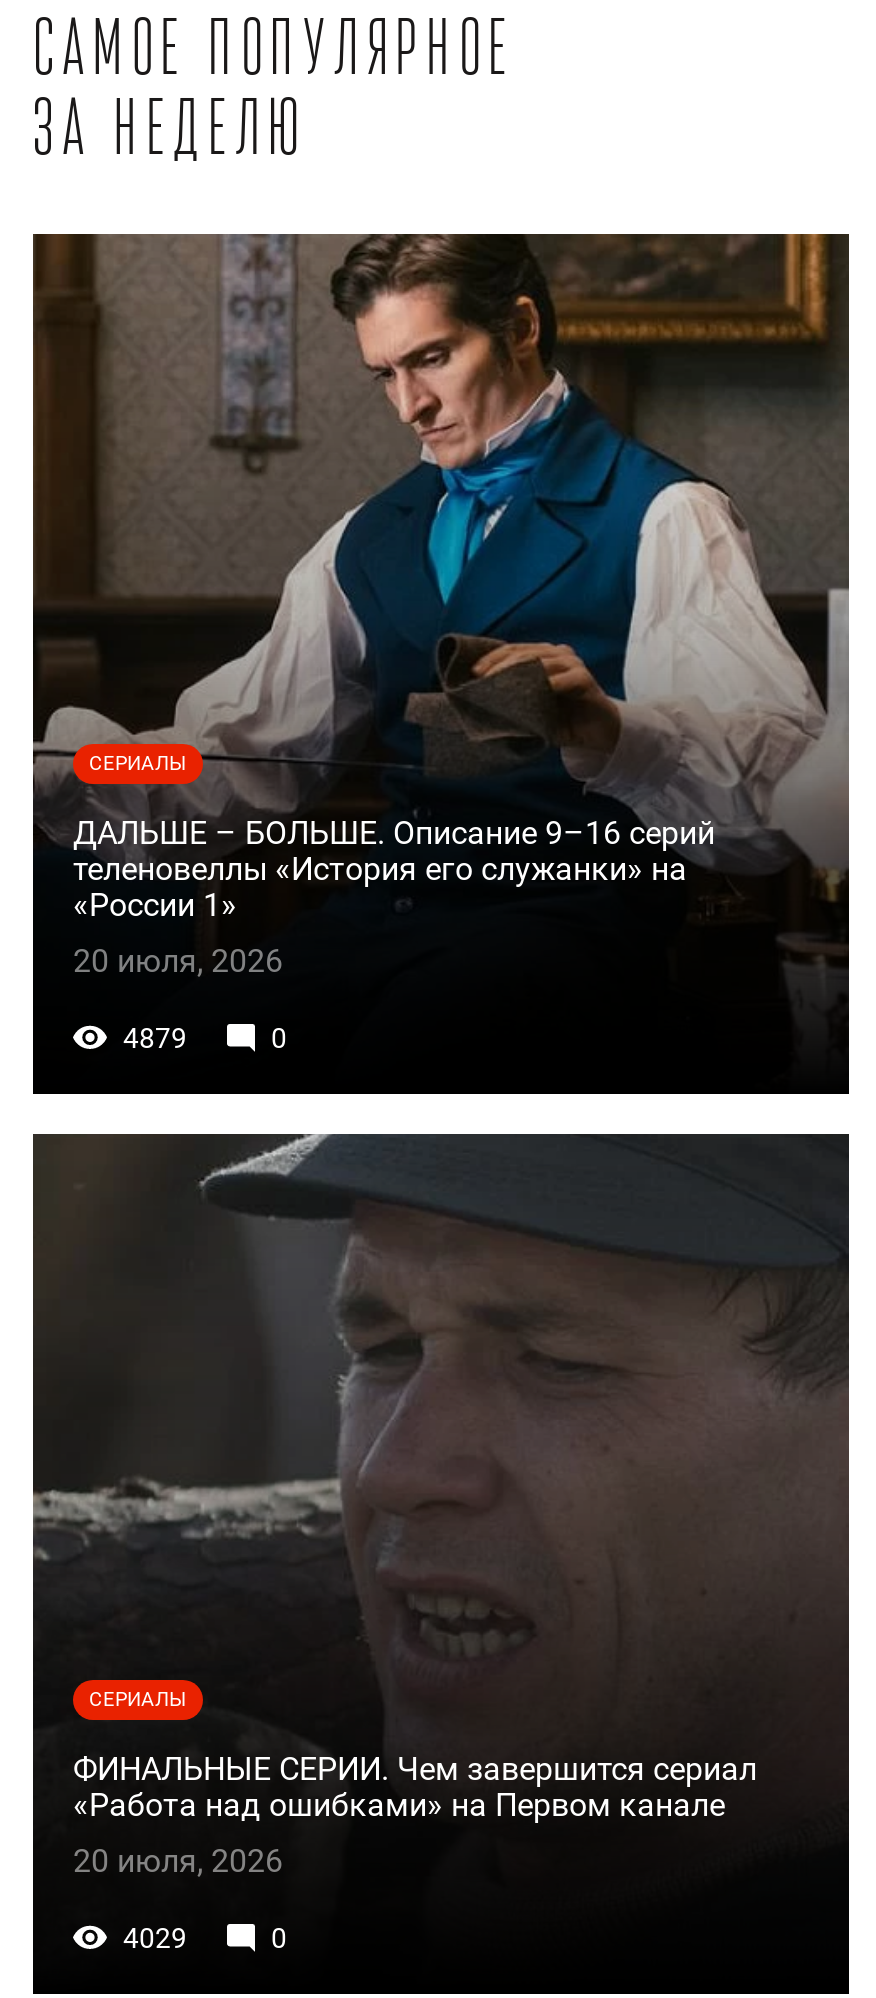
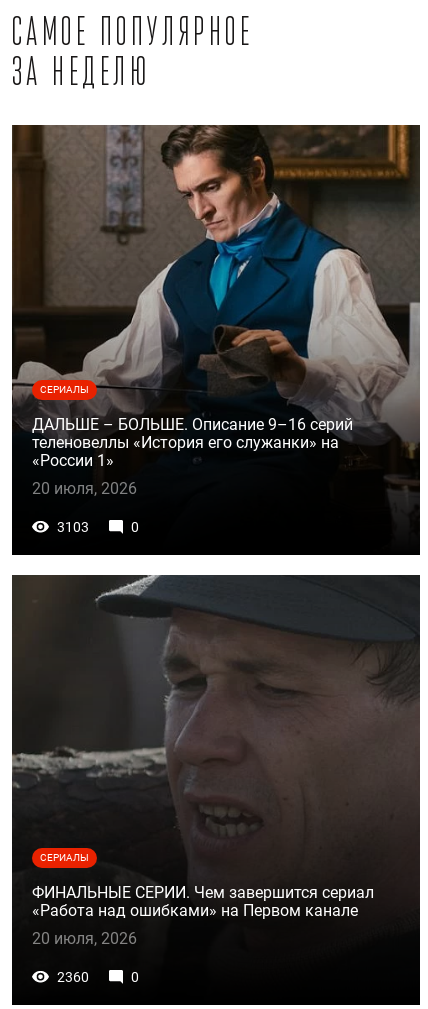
[123,1021,187,1053] 4879 -> [57,519,89,535] 3103
[123,1921,187,1953] 4029 -> [57,969,89,985] 2360

